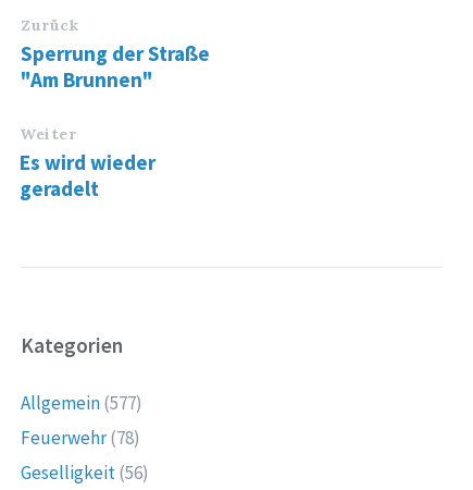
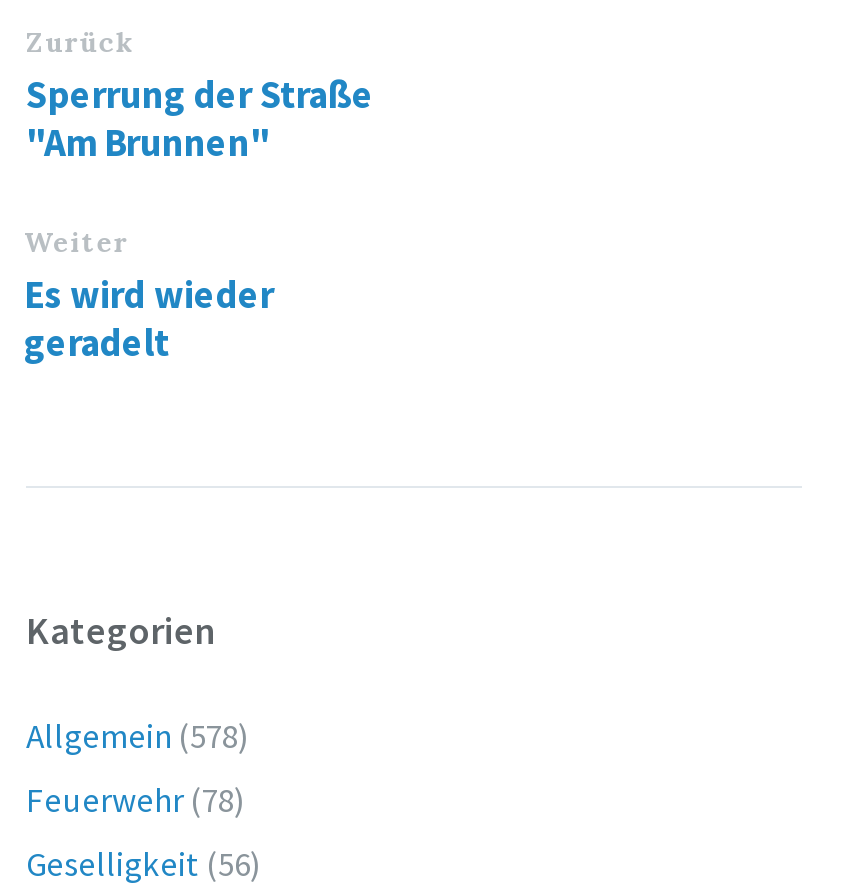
[21,390,142,414] Allgemein (577) -> [26,713,250,757] Allgemein (578)

